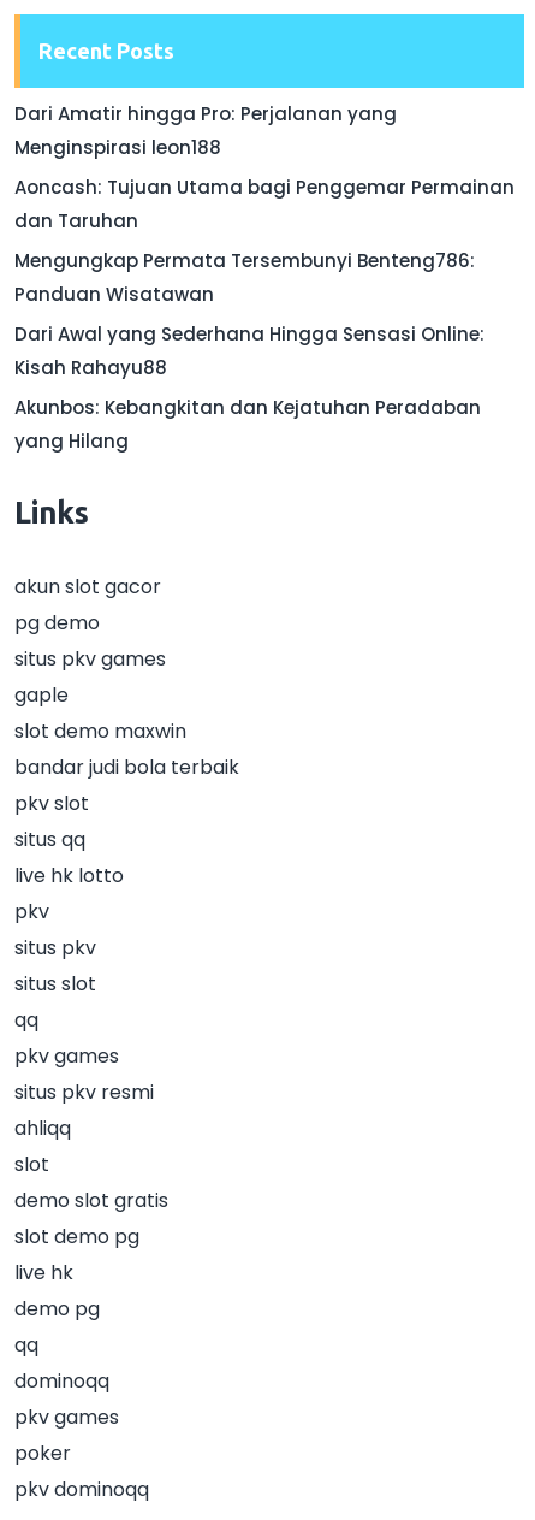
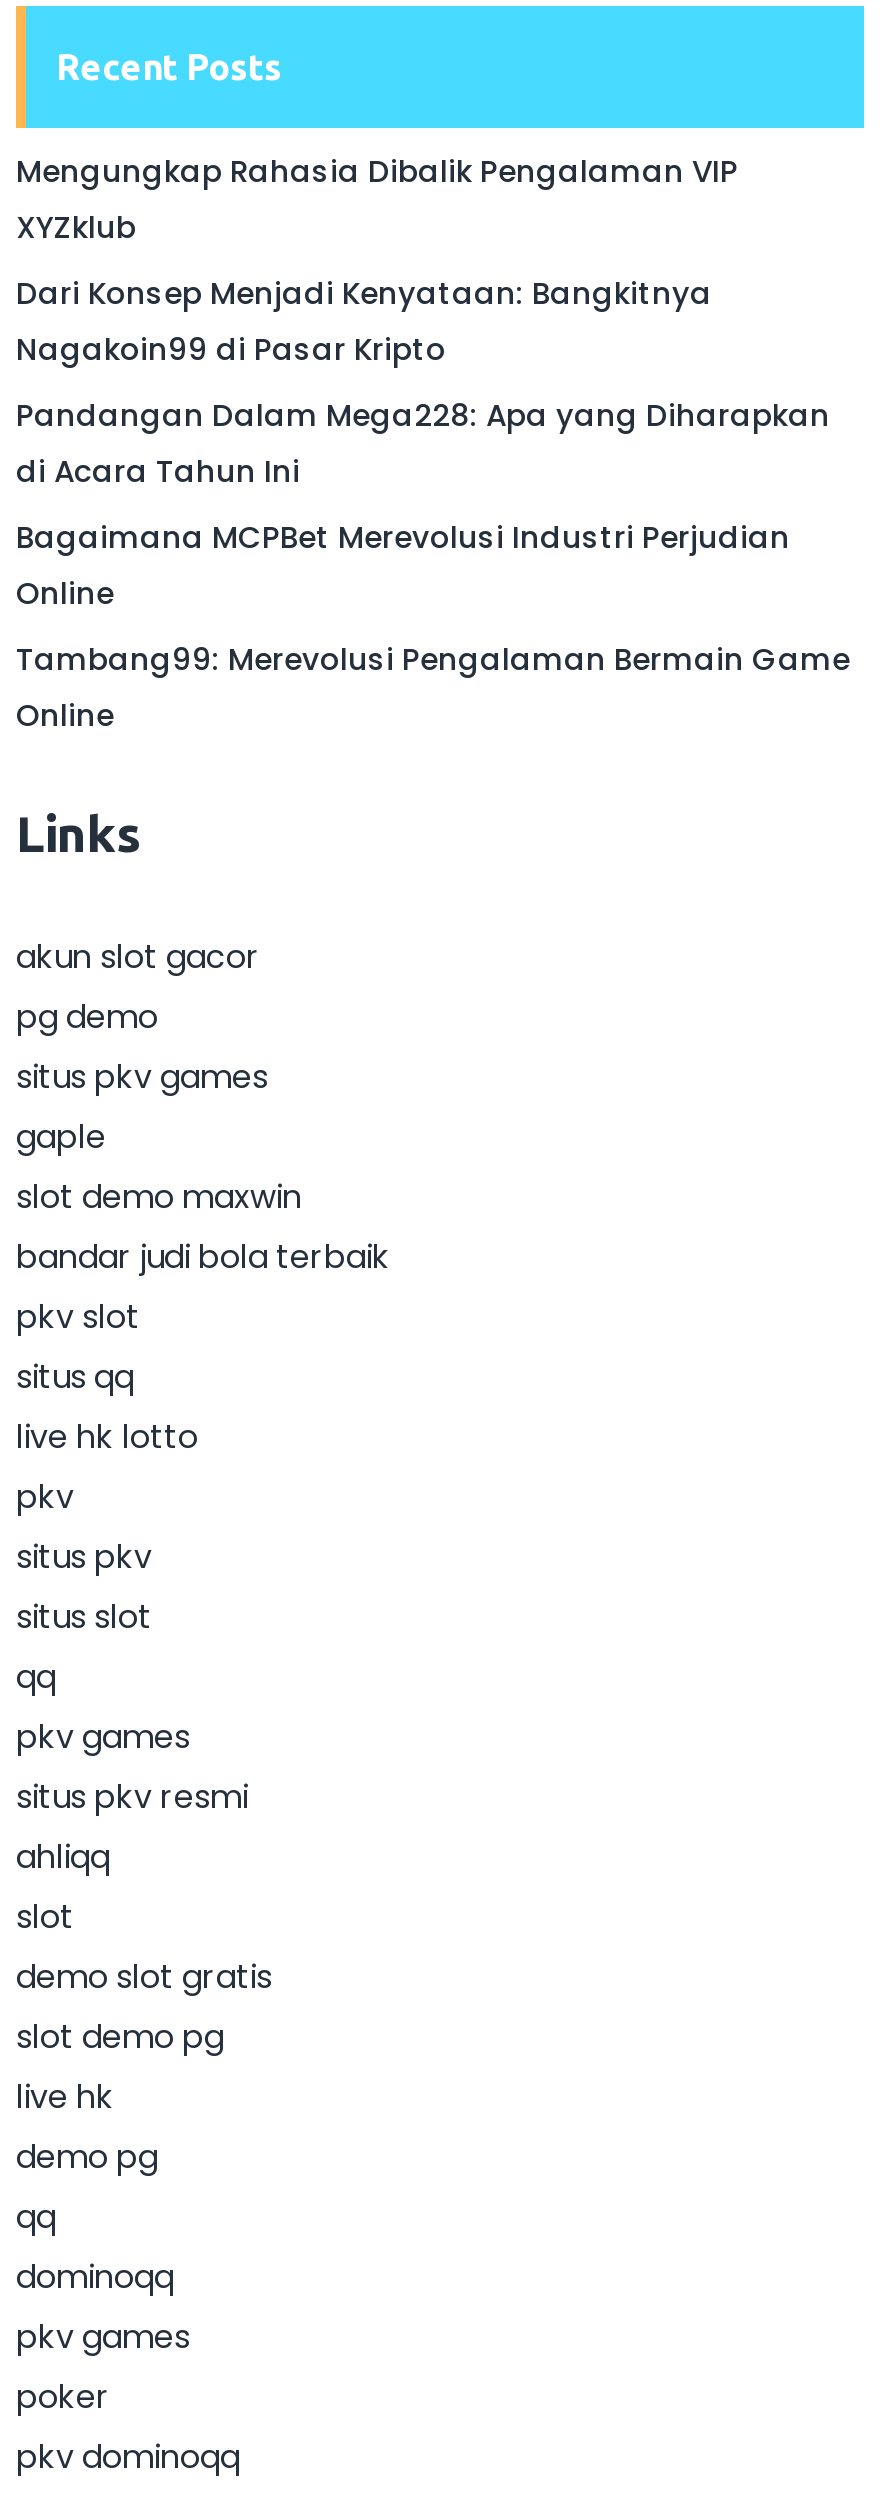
[14,101,397,160] Dari Amatir hingga Pro: Perjalanan yang | Menginspirasi leon188 -> [16,150,738,248] Mengungkap Rahasia Dibalik Pengalaman VIP | XYZklub
[14,175,515,233] Aoncash: Tujuan Utama bagi Penggemar Permainan | dan Taruhan -> [16,272,712,370] Dari Konsep Menjadi Kenyataan: Bangkitnya | Nagakoin99 di Pasar Kripto
[14,248,475,307] Mengungkap Permata Tersembunyi Benteng786: | Panduan Wisatawan -> [16,394,830,492] Pandangan Dalam Mega228: Apa yang Diharapkan | di Acara Tahun Ini
[14,321,485,380] Dari Awal yang Sederhana Hingga Sensasi Online: | Kisah Rahayu88 -> [16,516,790,614] Bagaimana MCPBet Merevolusi Industri Perjudian | Online
[14,395,481,454] Akunbos: Kebangkitan dan Kejatuhan Peradaban | yang Hilang -> [16,638,850,736] Tambang99: Merevolusi Pengalaman Bermain Game | Online

